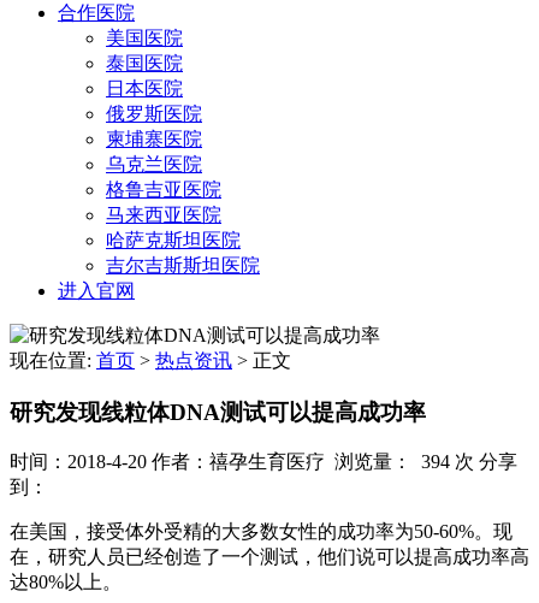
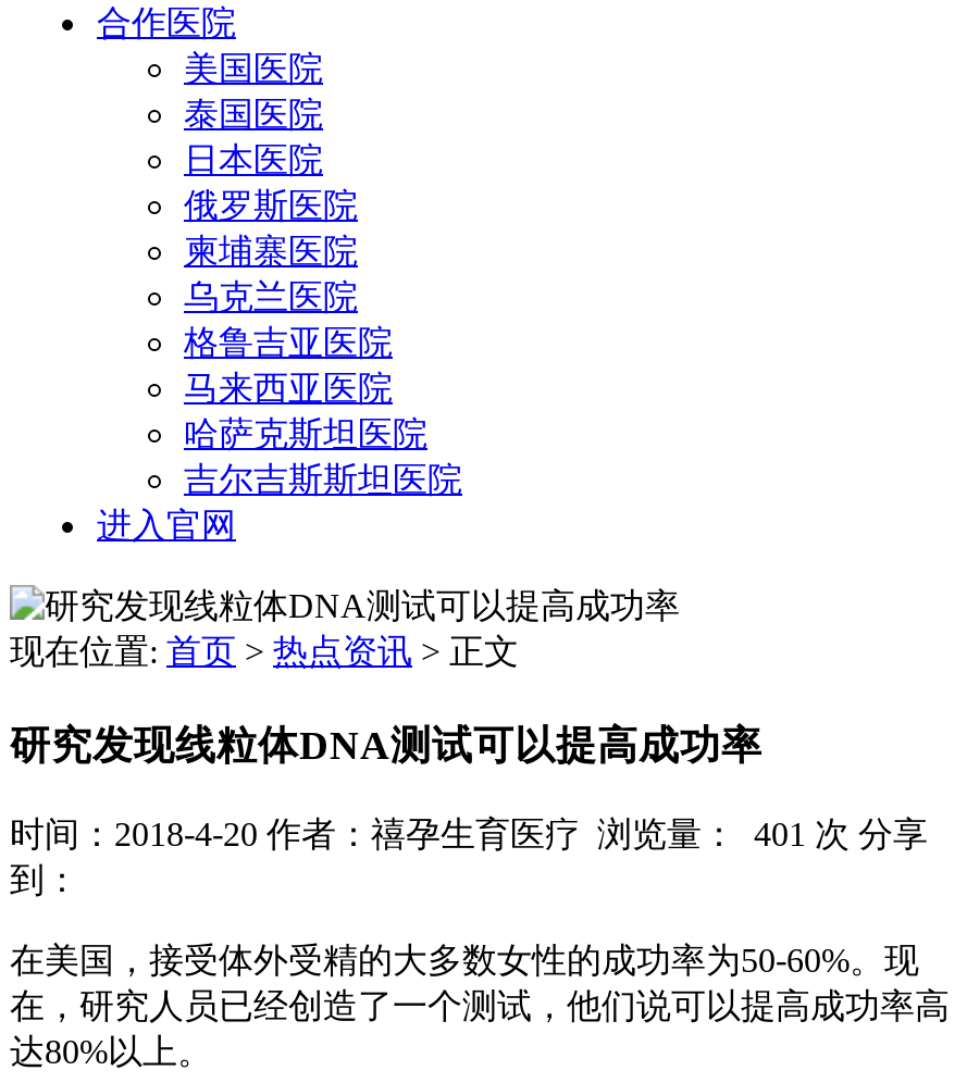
[10,452,517,472] 时间：2018-4-20 作者：禧孕生育医疗 浏览量： 394 次 分享 -> [10,816,928,853] 时间：2018-4-20 作者：禧孕生育医疗 浏览量： 401 次 分享

